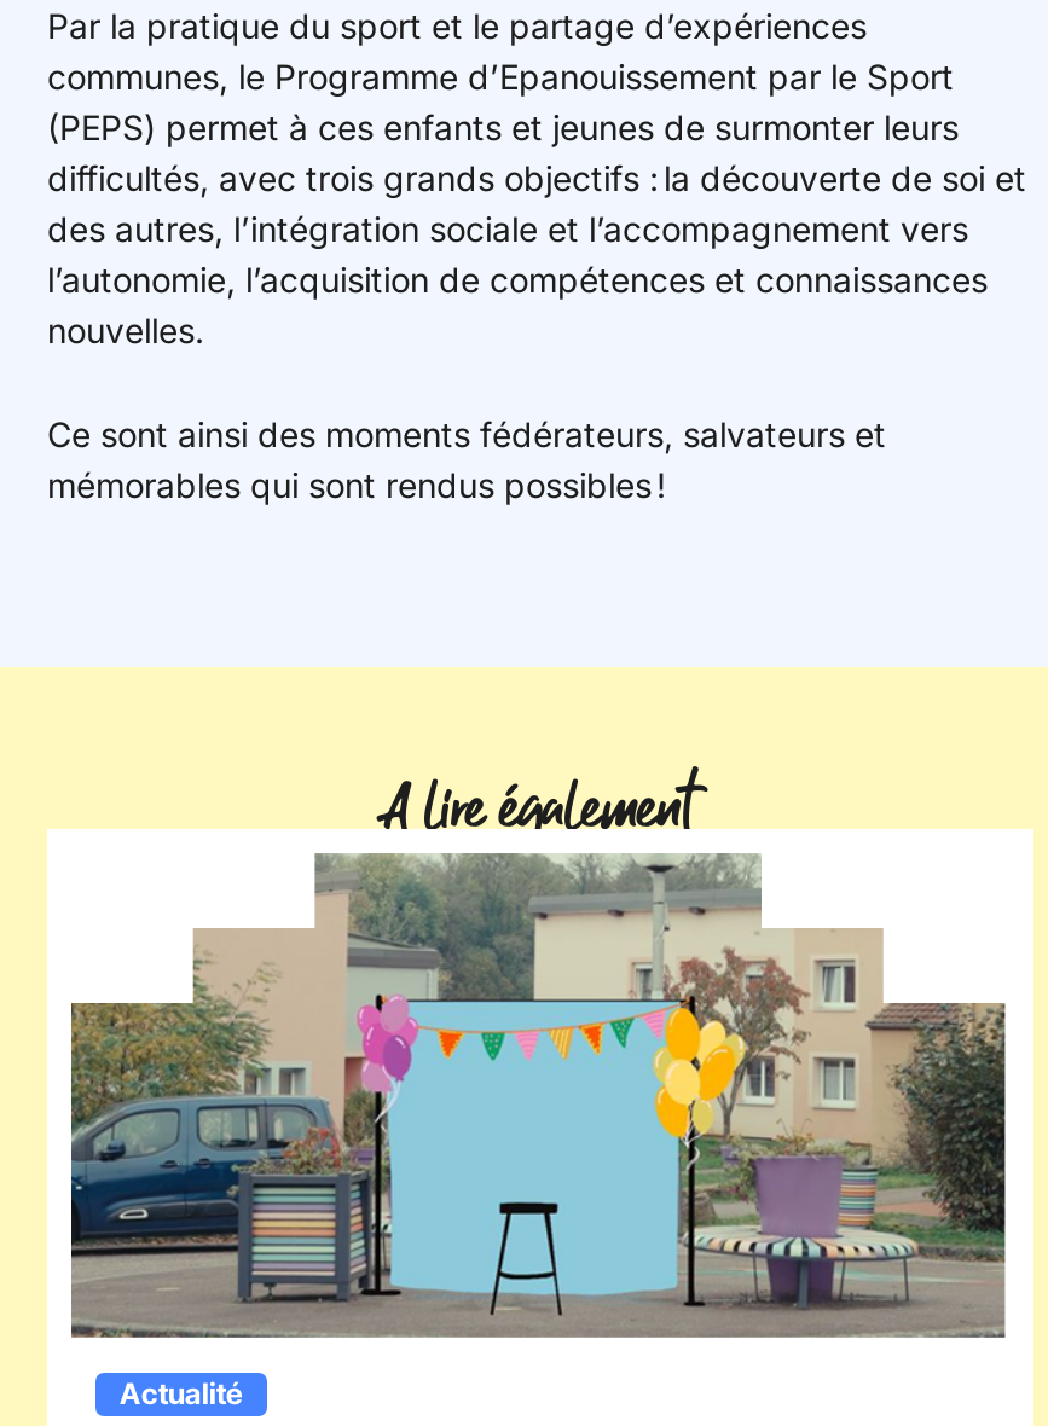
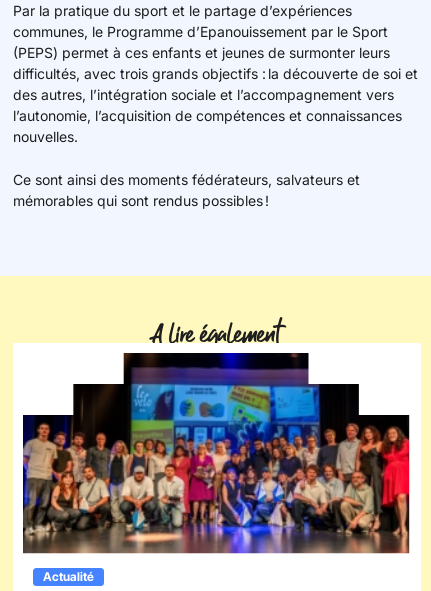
[69,853,1007,1339] [image] -> [22,352,410,554] [image]

